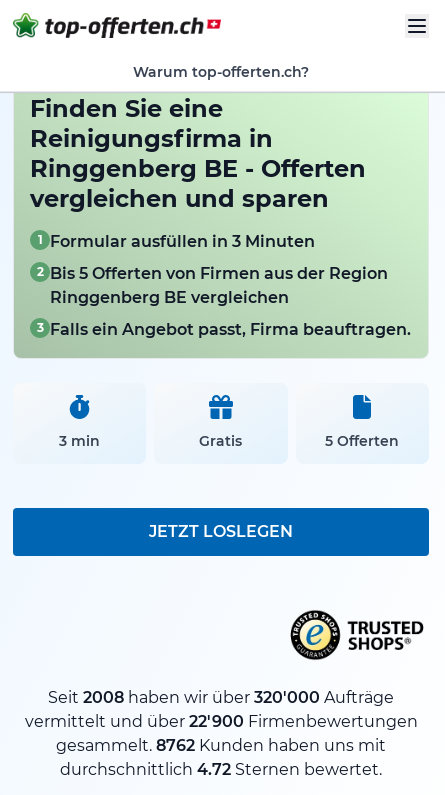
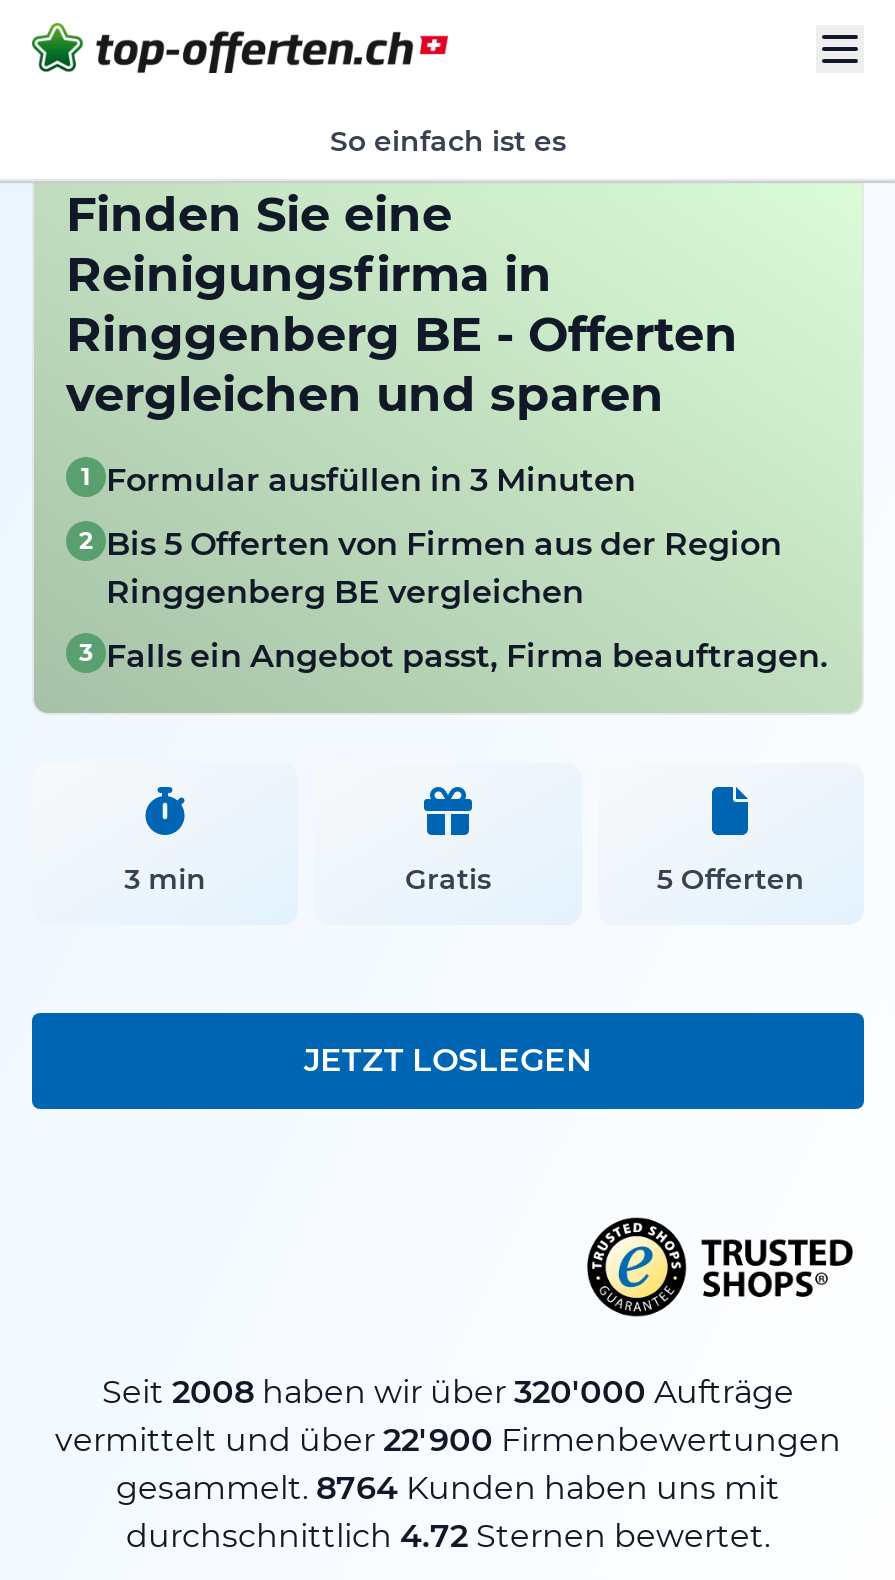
[133,63,309,81] Warum top-offerten.ch? -> [330,124,566,160] So einfach ist es
[56,736,386,755] gesammelt. 8762 Kunden haben uns mit -> [116,1469,780,1507] gesammelt. 8764 Kunden haben uns mit

